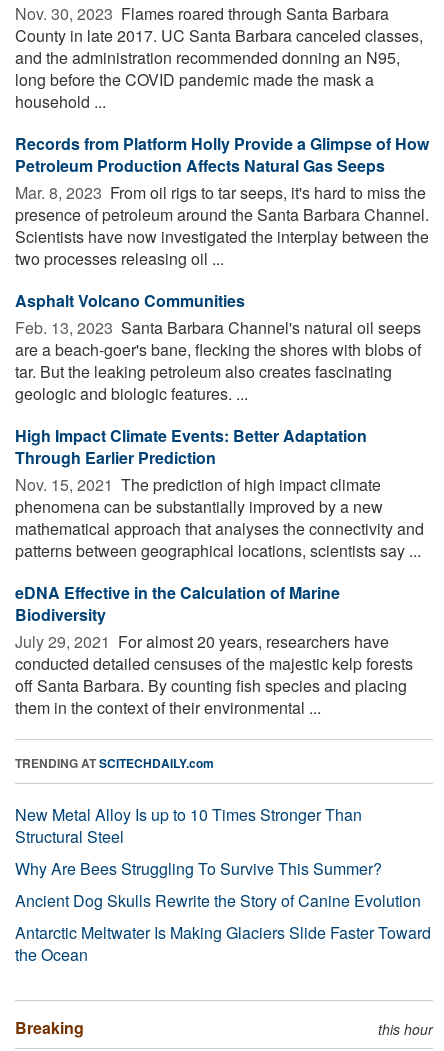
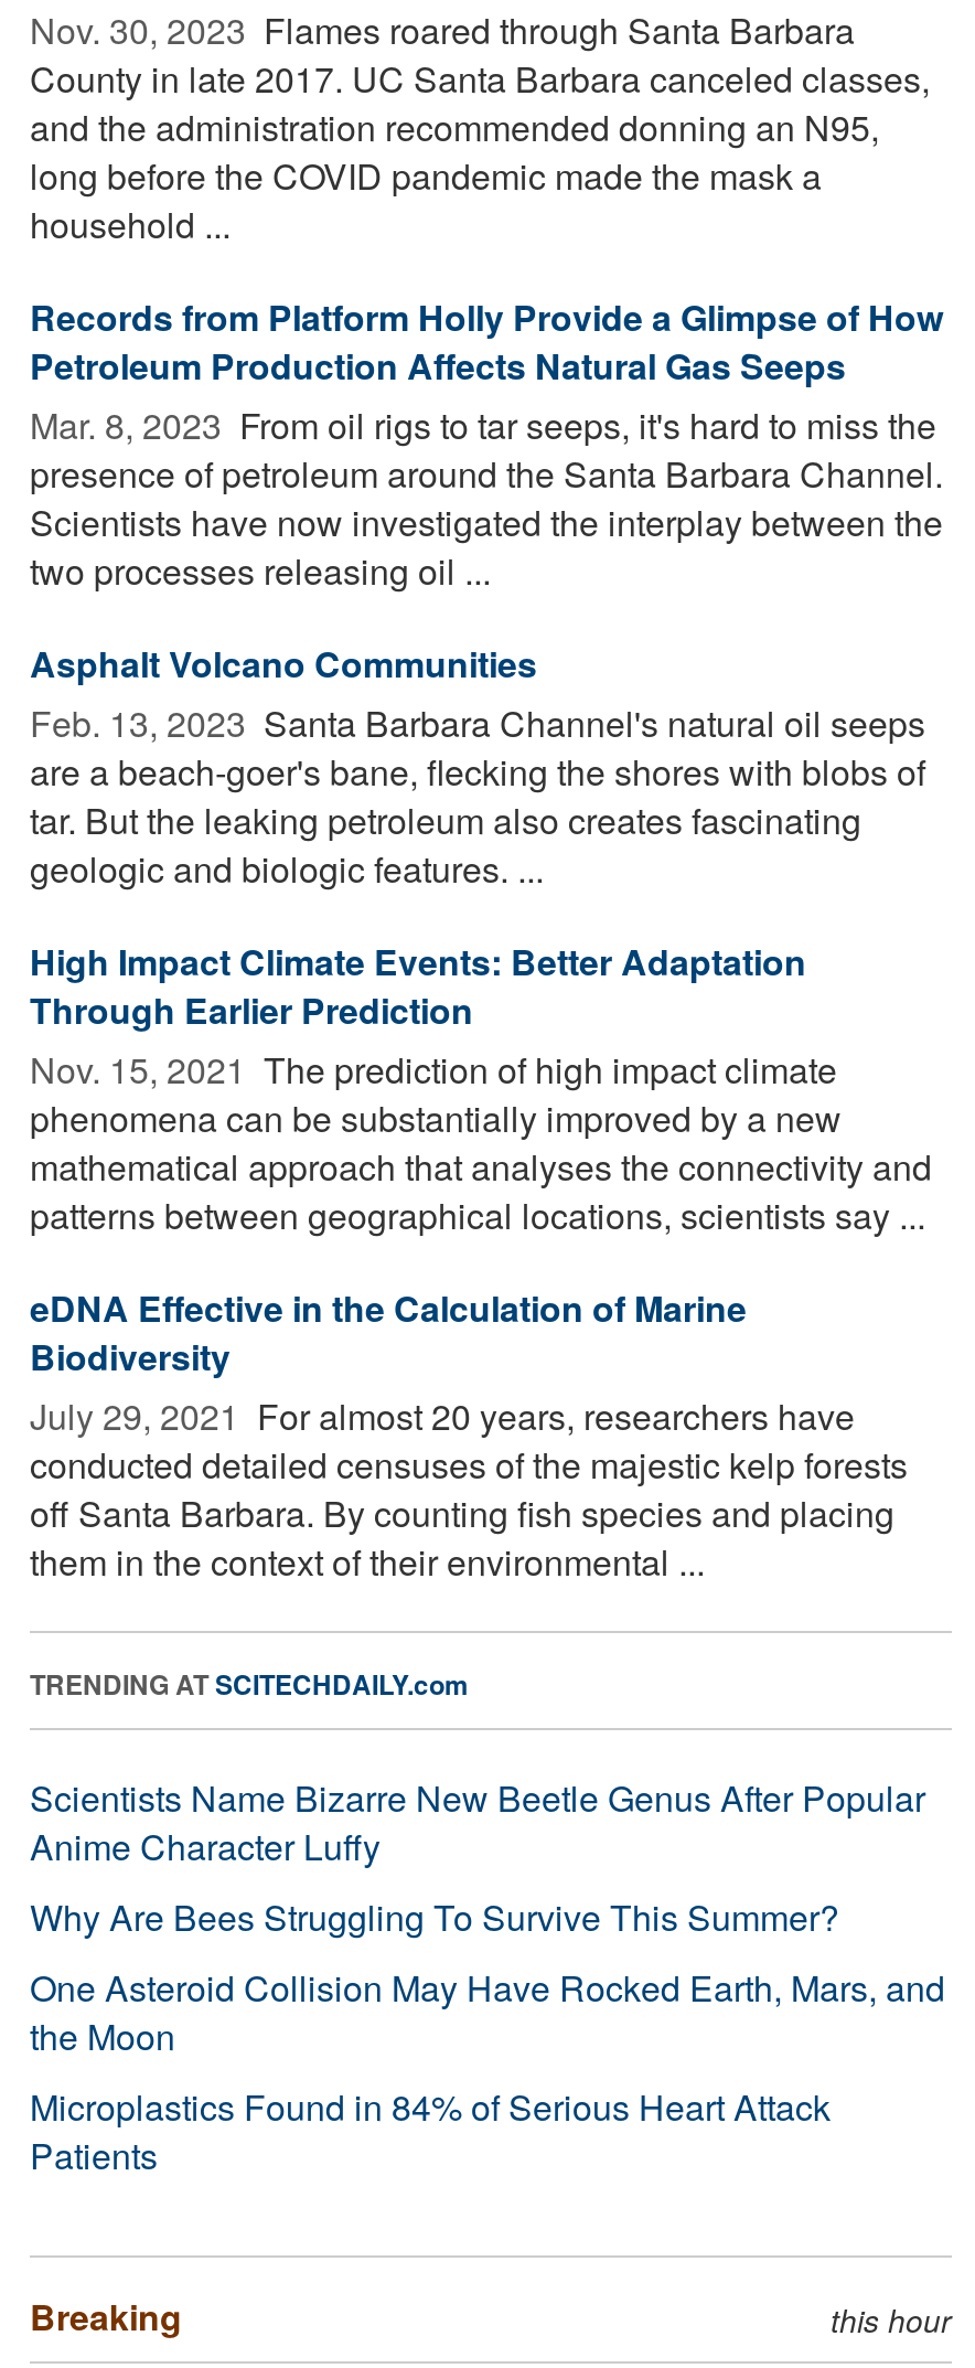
[15,803,362,848] New Metal Alloy Is up to 10 Times Stronger Than | Structural Steel -> [30,1772,925,1871] Scientists Name Bizarre New Beetle Genus After Popular | Anime Character Luffy
[15,889,431,966] Ancient Dog Skulls Rewrite the Story of Canine Evolution | Antarctic Meltwater Is Making Glaciers Slide Faster Toward | the Ocean -> [30,1961,945,2180] One Asteroid Collision May Have Rocked Earth, Mars, and | the Moon | Microplastics Found in 84% of Serious Heart Attack | Patients

